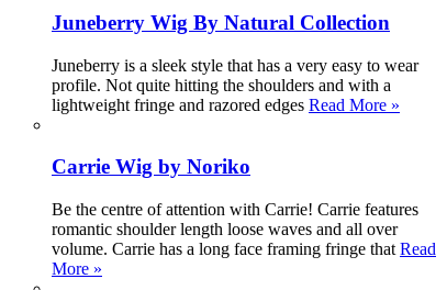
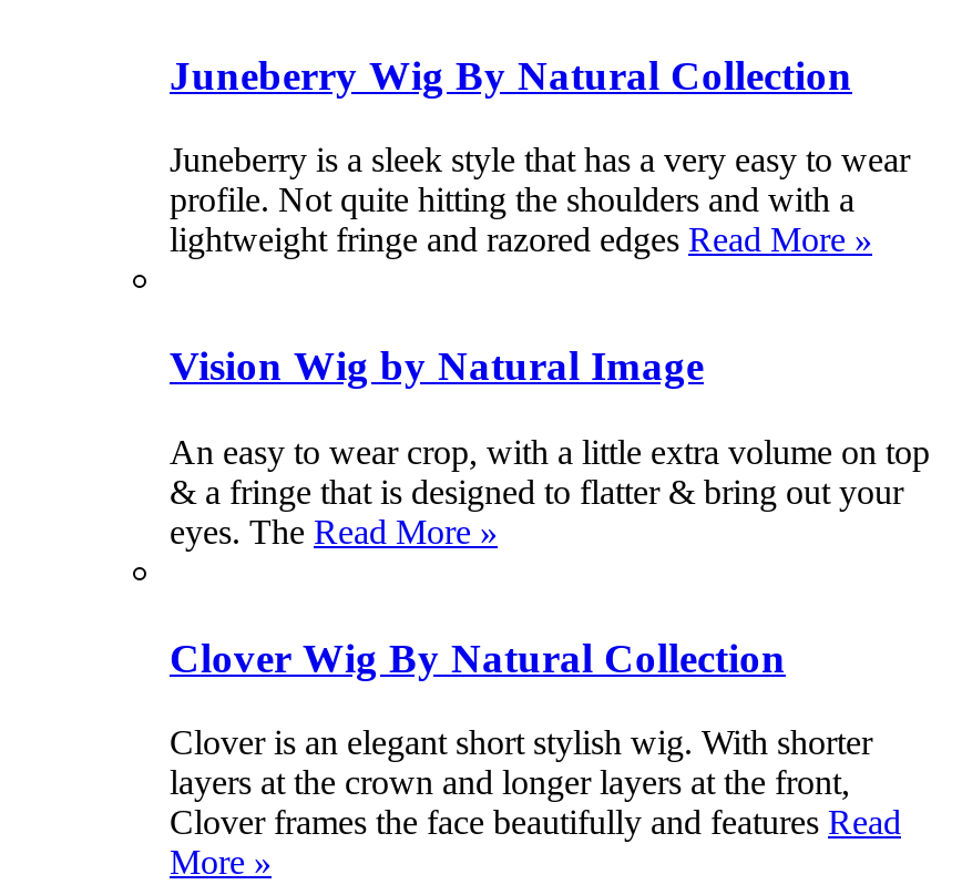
[52,155,436,258] Carrie Wig by Noriko | Be the centre of attention with Carrie! Carrie features | romantic shoulder length loose waves and all over | volume. Carrie has a long face framing fringe that Read -> [170,343,930,842] Vision Wig by Natural Image | An easy to wear crop, with a little extra volume on top | & a fringe that is designed to flatter & bring out your | eyes. The Read More » | Clover Wig By Natural Collection | Clover is an elegant short stylish wig. With shorter | layers at the crown and longer layers at the front, | Clover frames the face beautifully and features Read

